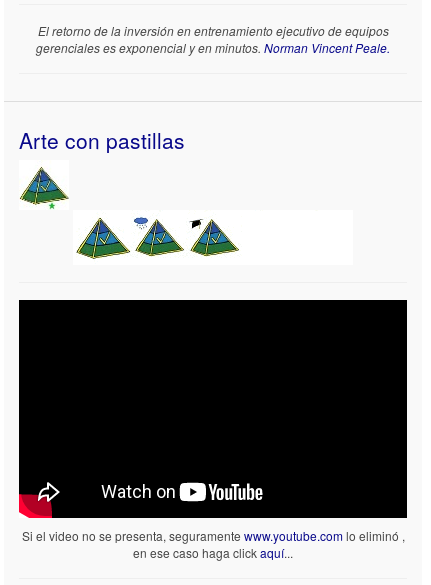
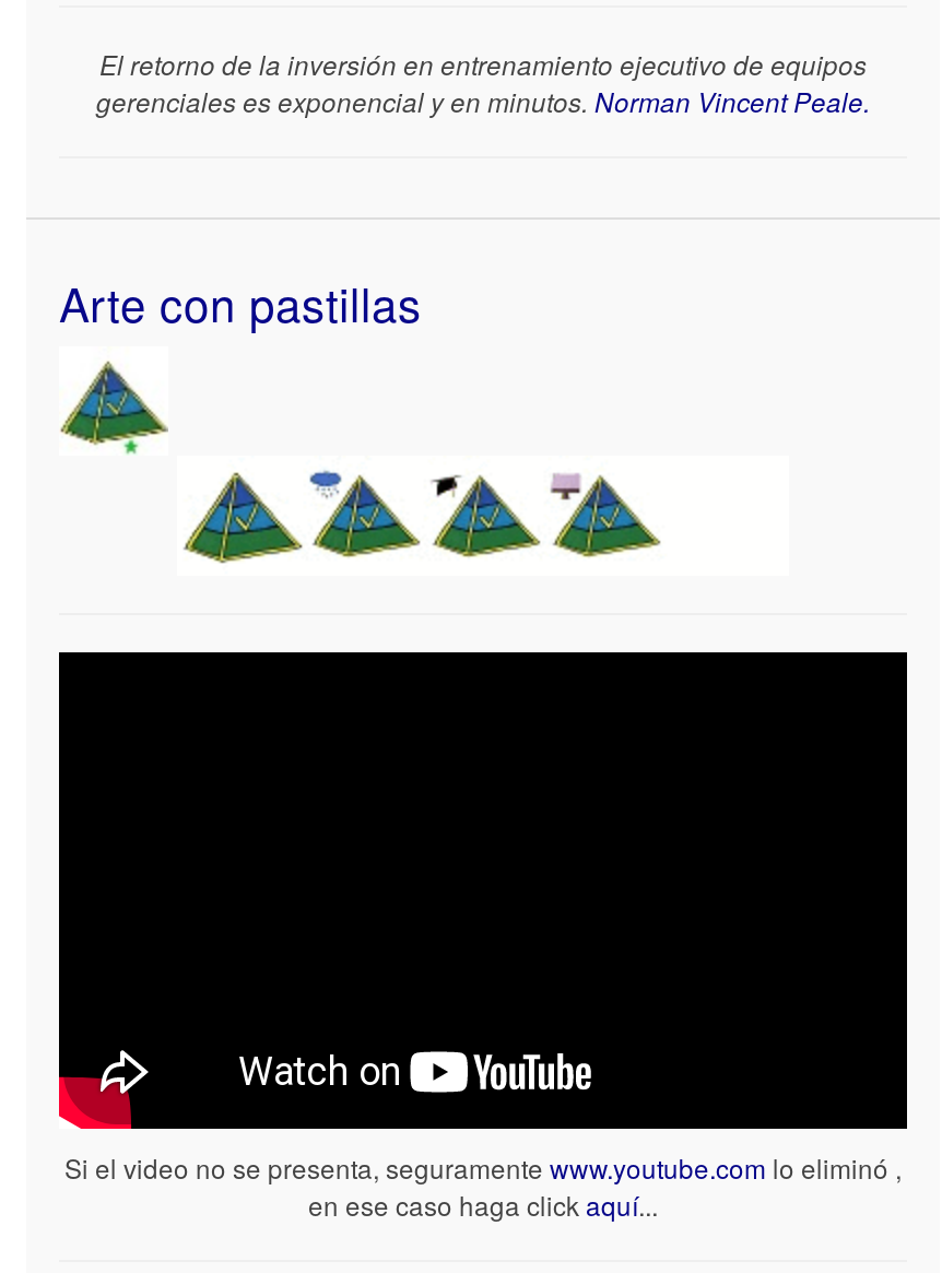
none -> [549,473,662,558] [image]

